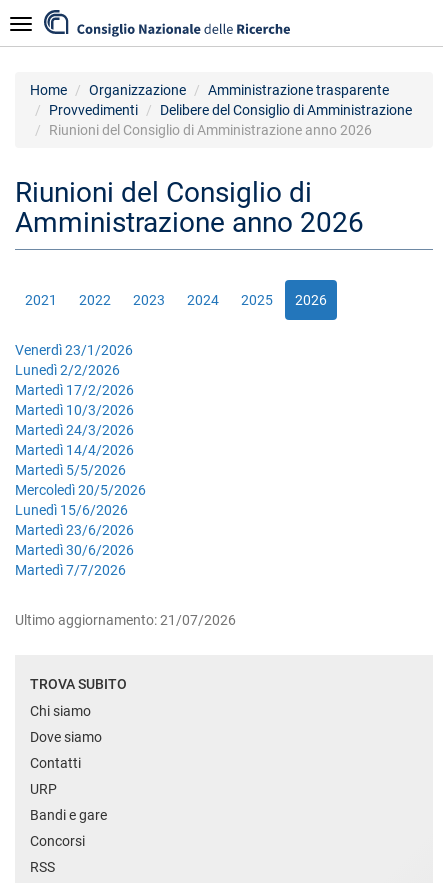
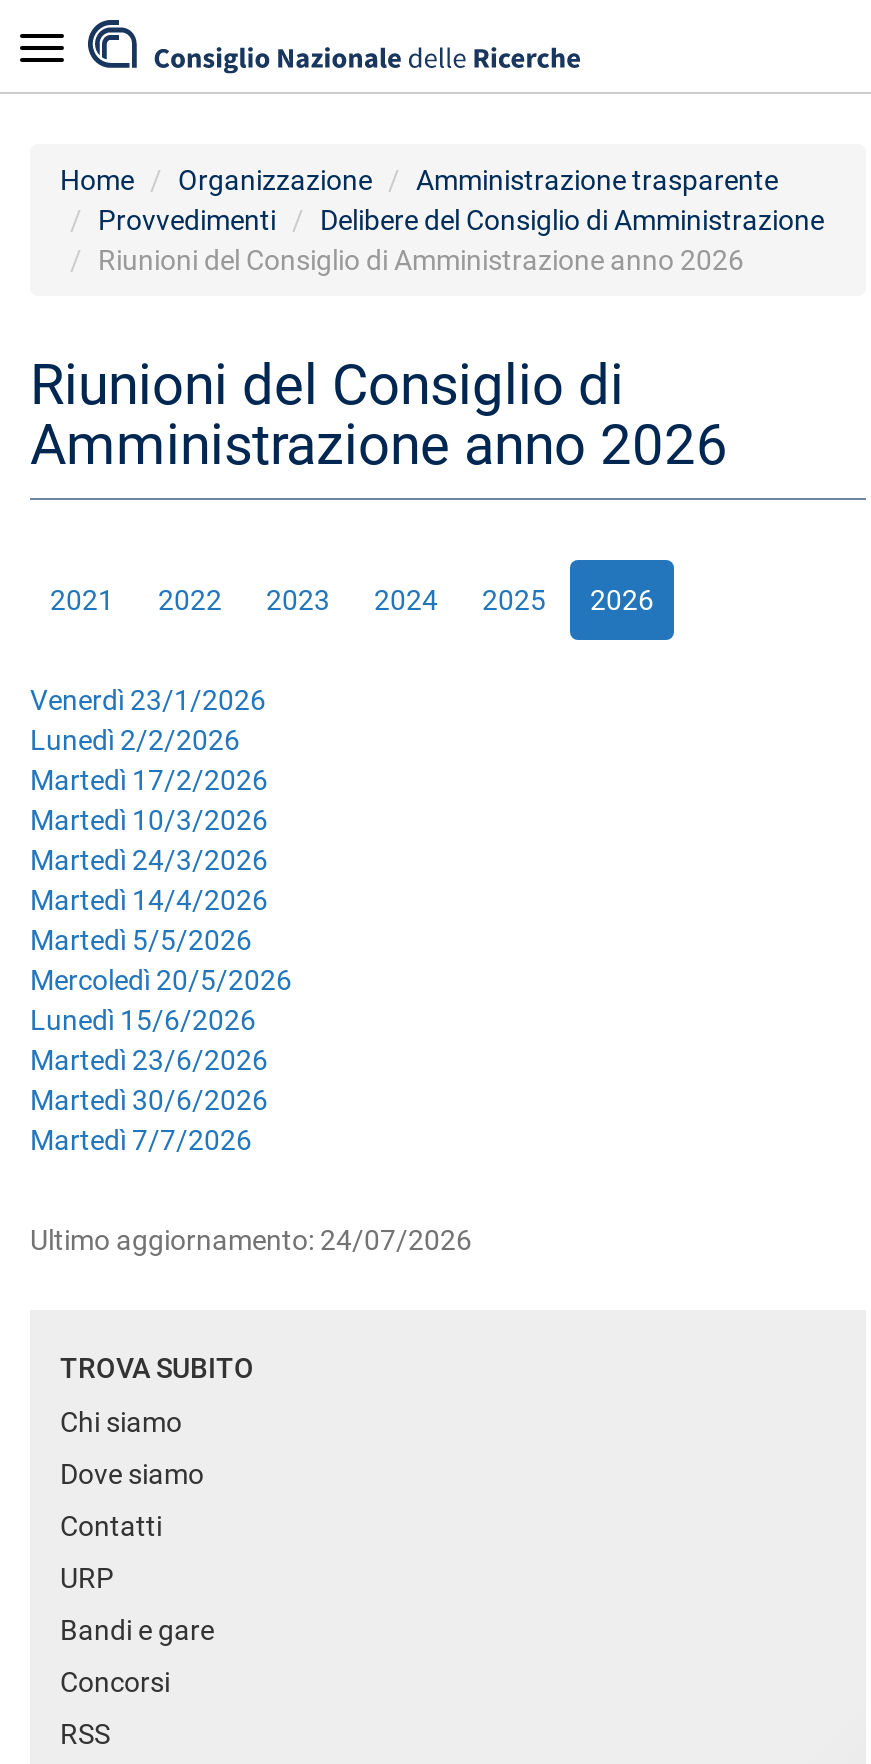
[15,612,236,628] Ultimo aggiornamento: 21/07/2026 -> [30,1225,472,1257] Ultimo aggiornamento: 24/07/2026

